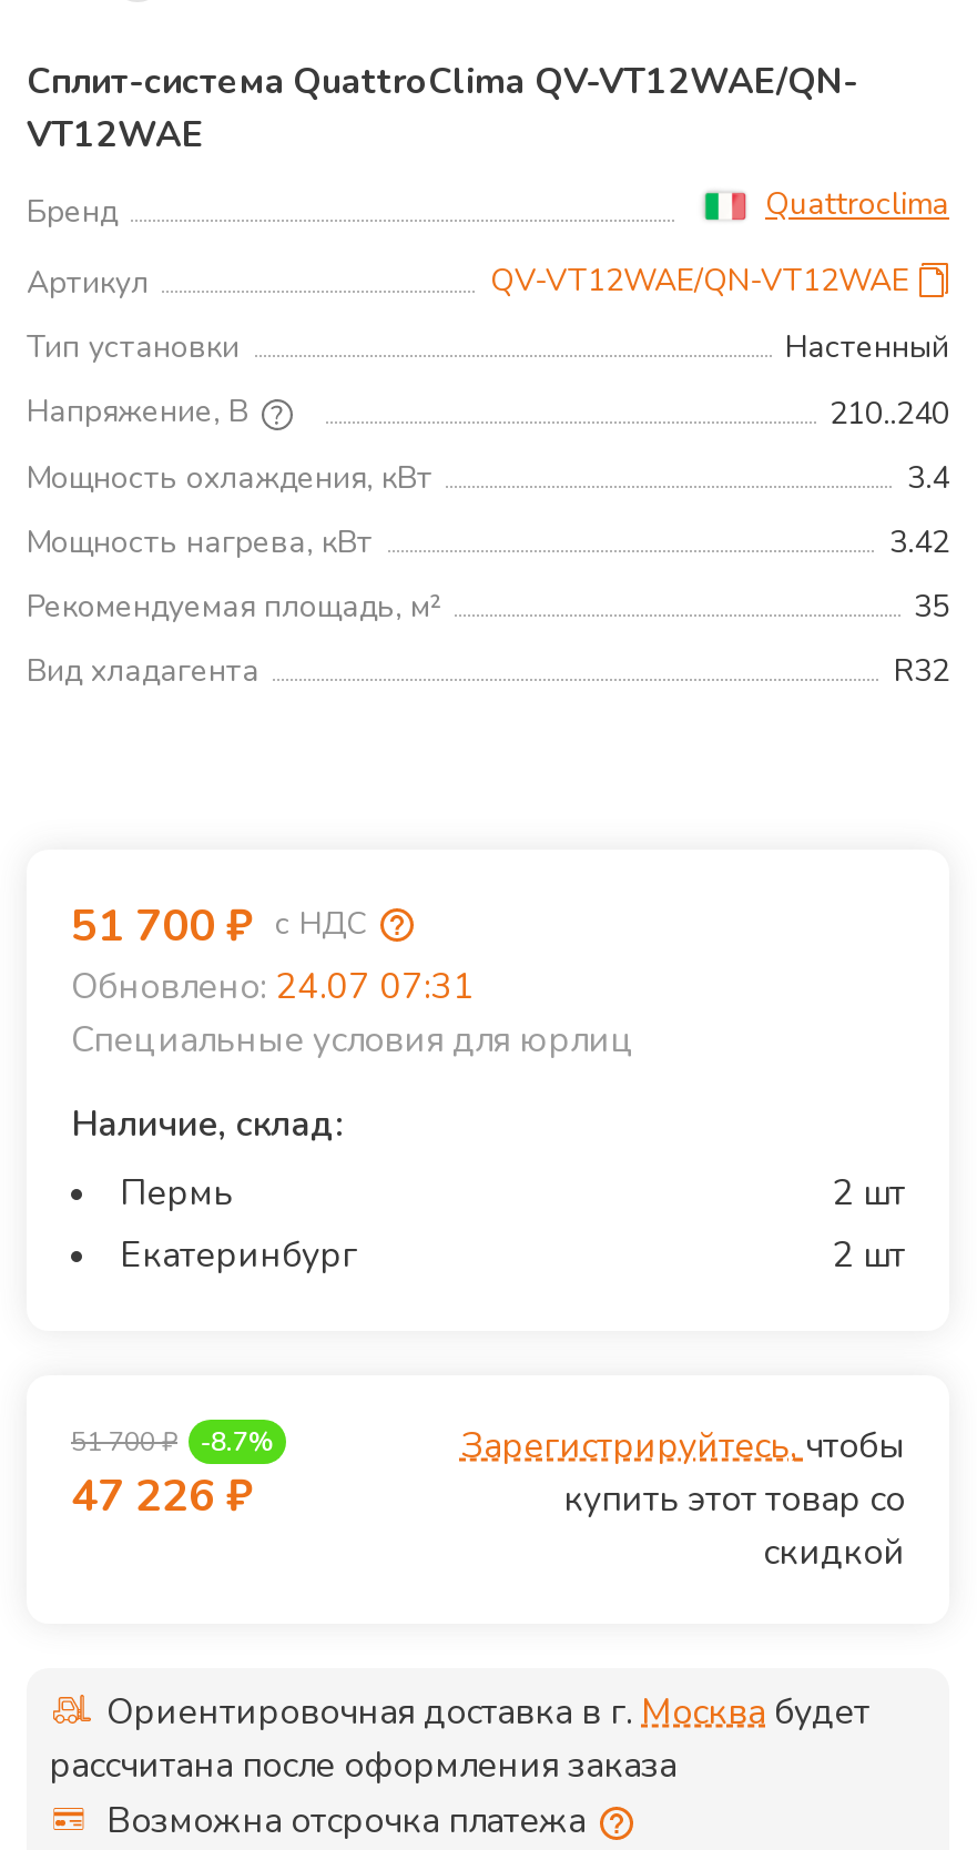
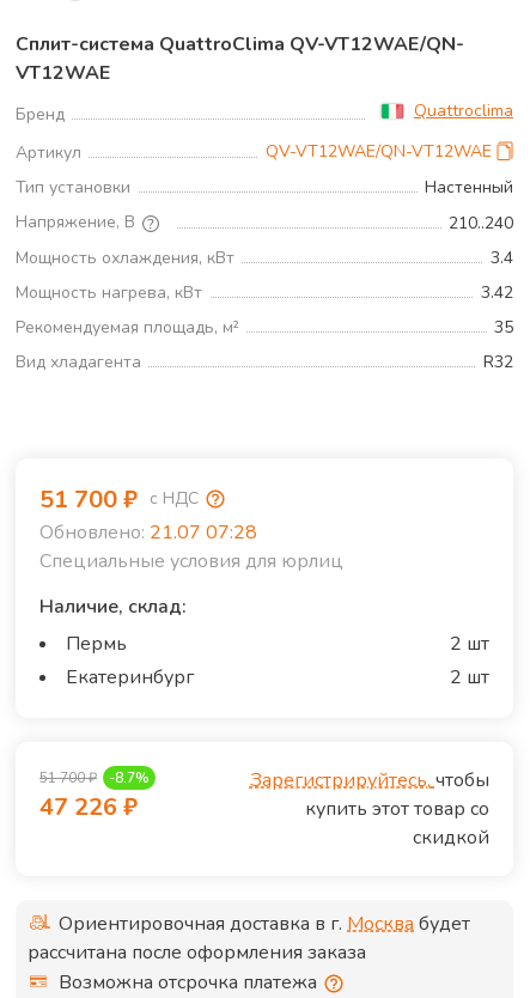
[71,962,475,1011] Обновлено: 24.07 07:31 -> [39,519,257,545] Обновлено: 21.07 07:28

